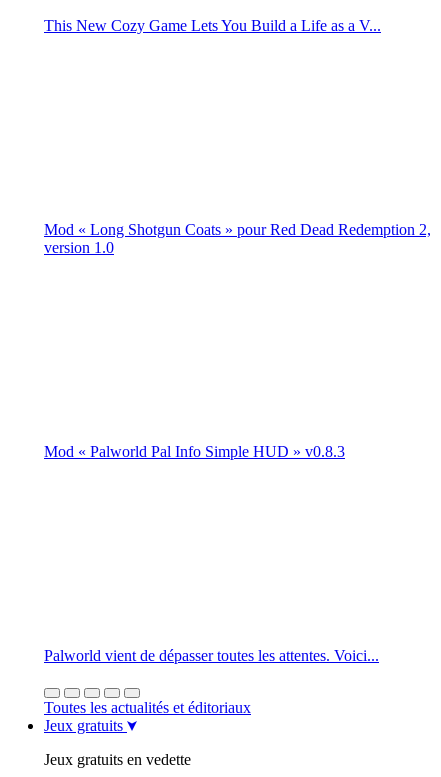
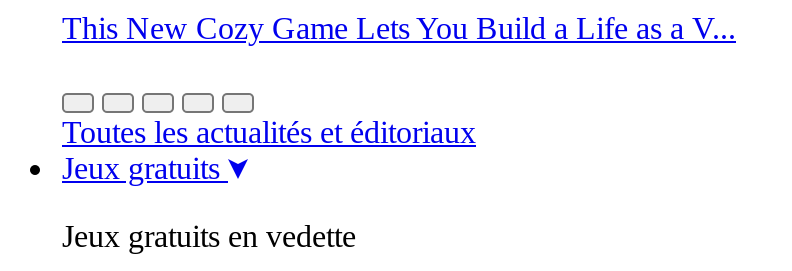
[44,221,431,256] Mod « Long Shotgun Coats » pour Red Dead Redemption 2, | version 1.0 -> none
[44,443,345,460] Mod « Palworld Pal Info Simple HUD » v0.8.3 -> none
[44,647,379,664] Palworld vient de dépasser toutes les attentes. Voici... -> none

